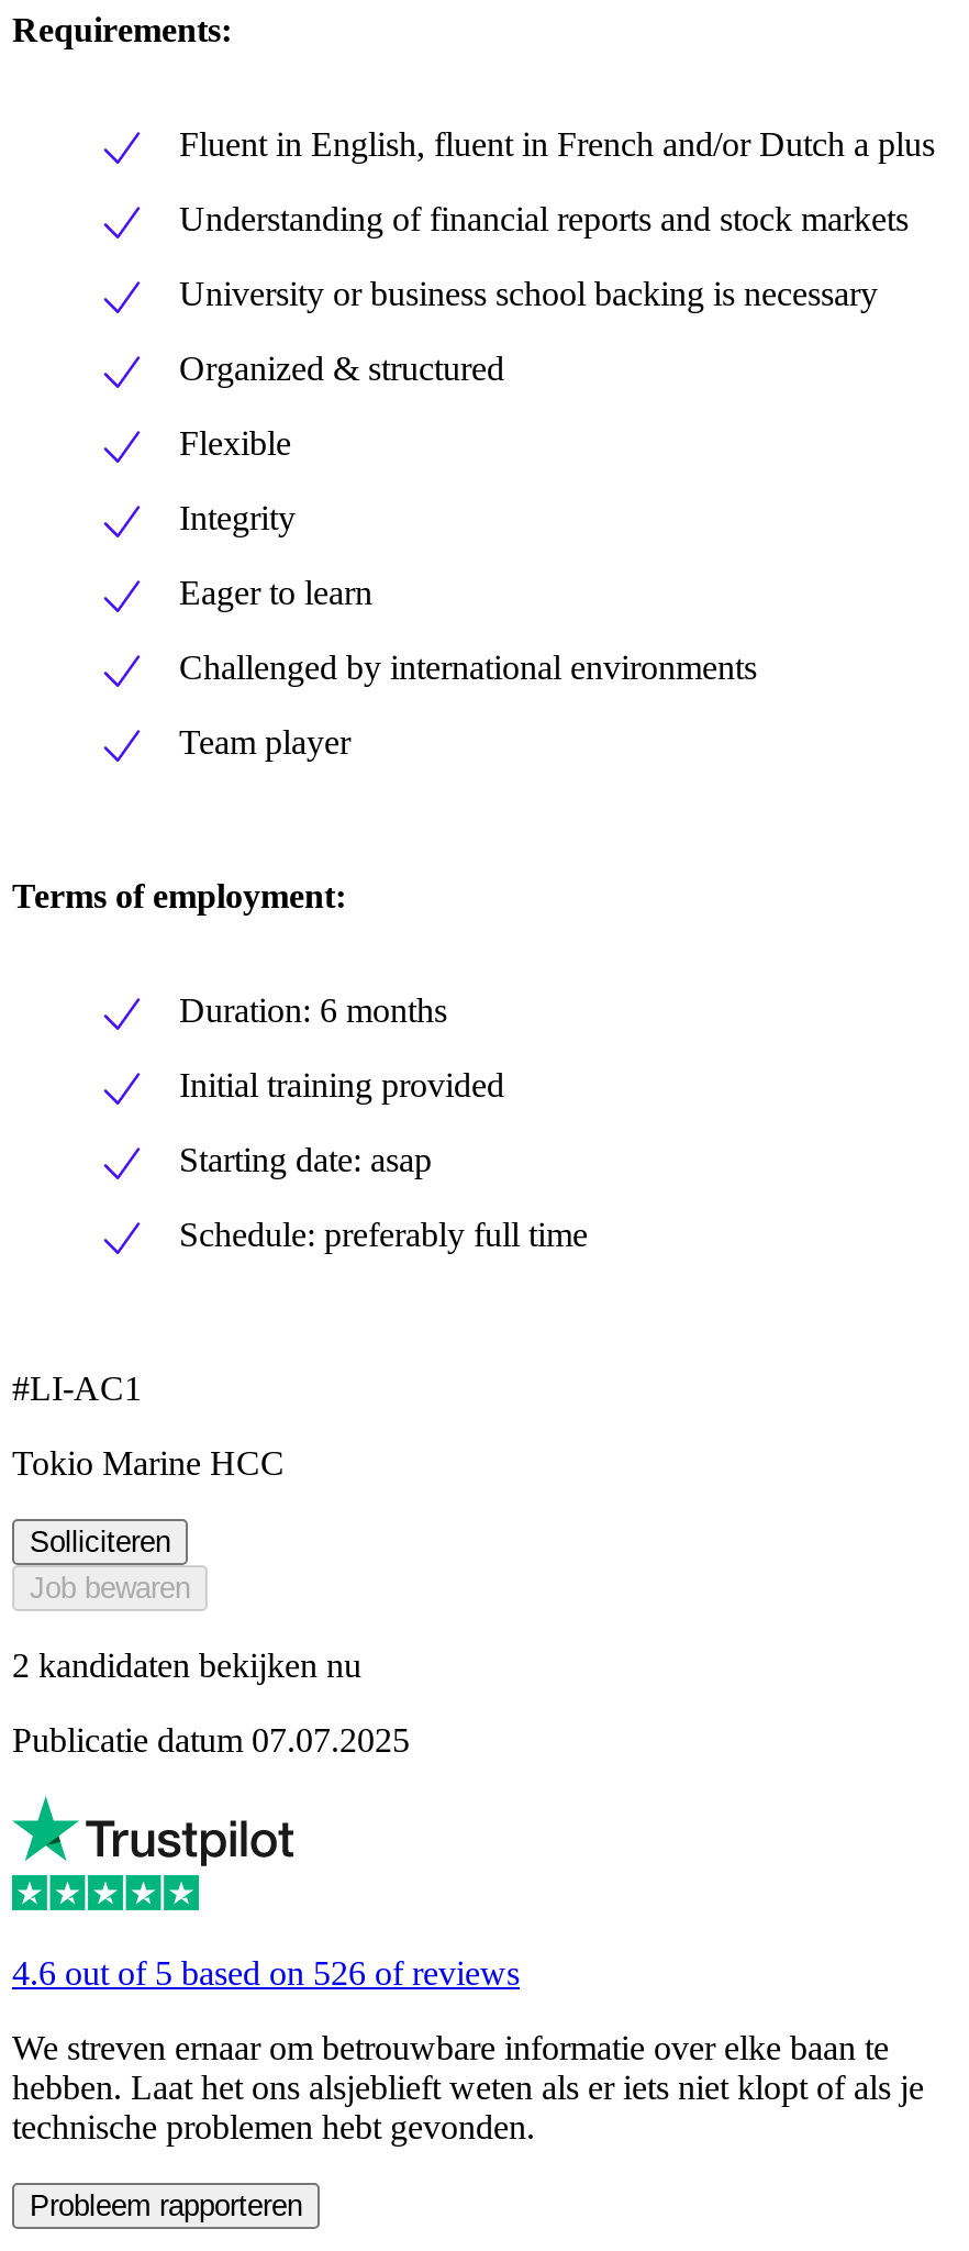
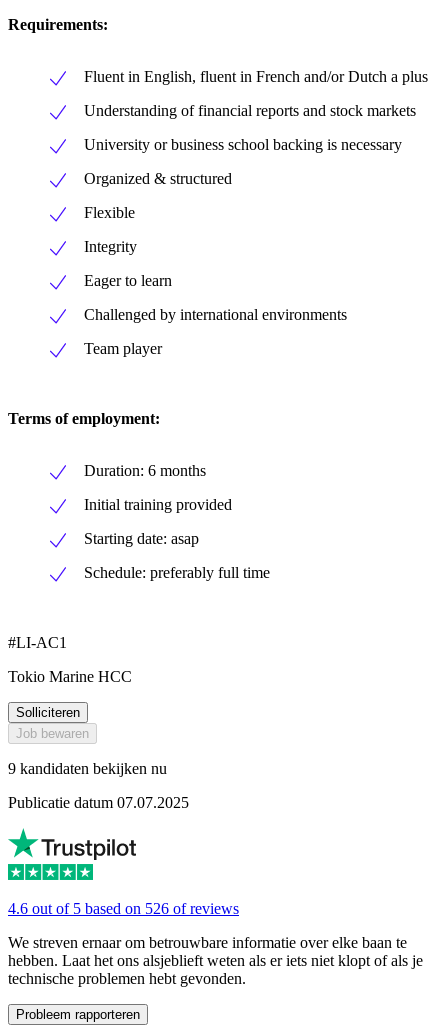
[12,1647,361,1685] 2 kandidaten bekijken nu -> [8,760,167,777] 9 kandidaten bekijken nu

